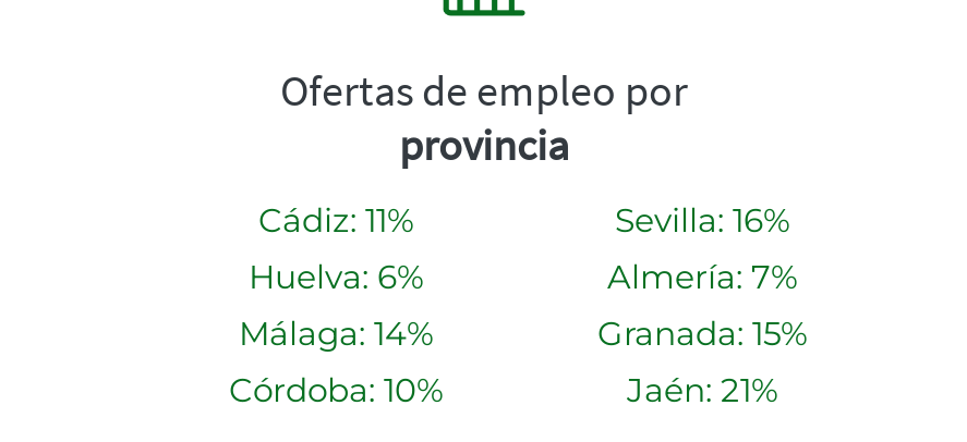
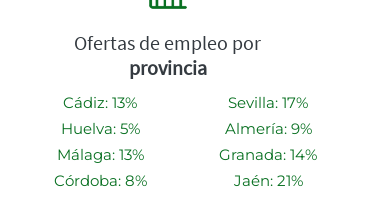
[258,200,413,241] Cádiz: 11% -> [63,93,137,112] Cádiz: 13%
[615,200,789,241] Sevilla: 16% -> [228,93,308,112] Sevilla: 17%
[249,256,423,298] Huelva: 6% -> [60,119,139,138] Huelva: 5%
[607,256,797,298] Almería: 7% -> [224,119,311,138] Almería: 9%
[239,313,433,354] Málaga: 14% -> [56,145,143,164] Málaga: 13%
[597,313,807,354] Granada: 15% -> [219,145,317,164] Granada: 14%
[229,369,443,411] Córdoba: 10% -> [53,171,146,190] Córdoba: 8%

